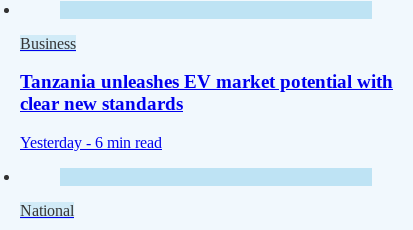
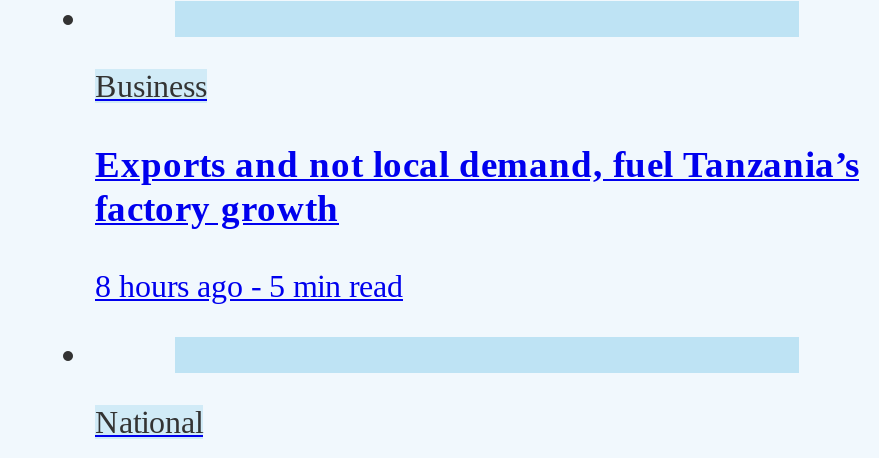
[20,71,393,114] Tanzania unleashes EV market potential with | clear new standards -> [95,143,859,229] Exports and not local demand, fuel Tanzania’s | factory growth
[20,134,162,151] Yesterday - 6 min read -> [95,268,403,302] 8 hours ago - 5 min read

